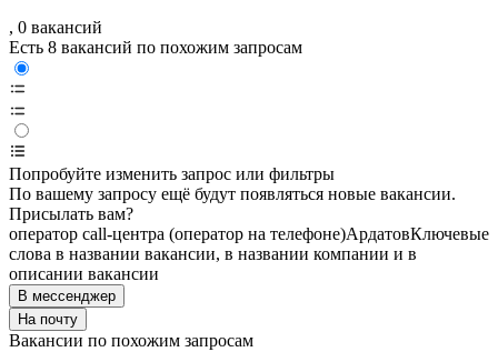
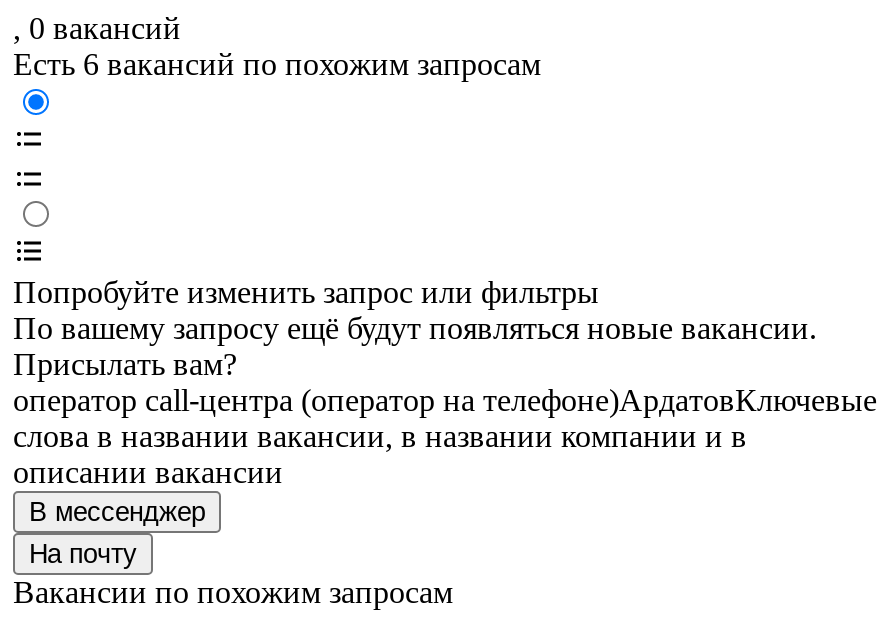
[9,38,302,57] Есть 8 вакансий по похожим запросам -> [13,48,541,82] Есть 6 вакансий по похожим запросам

